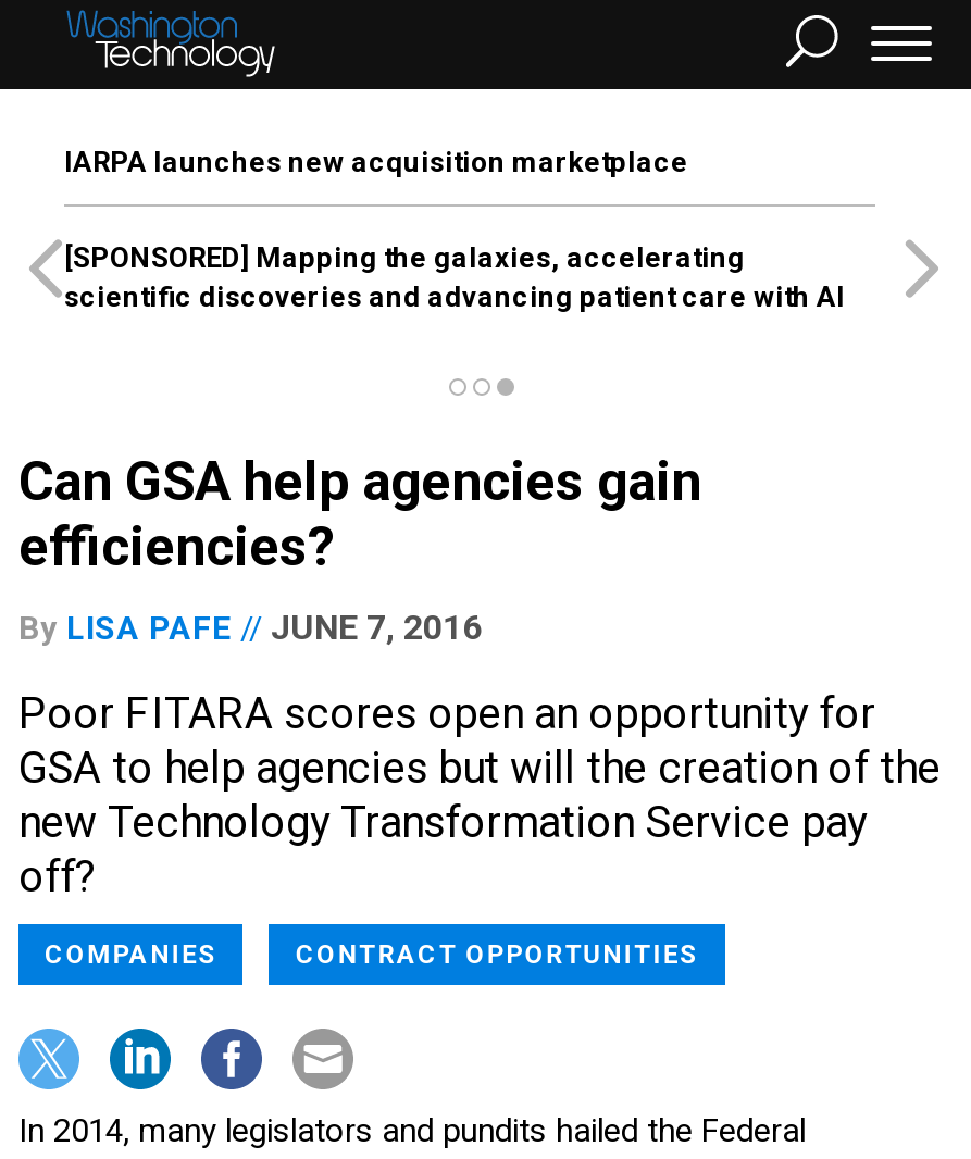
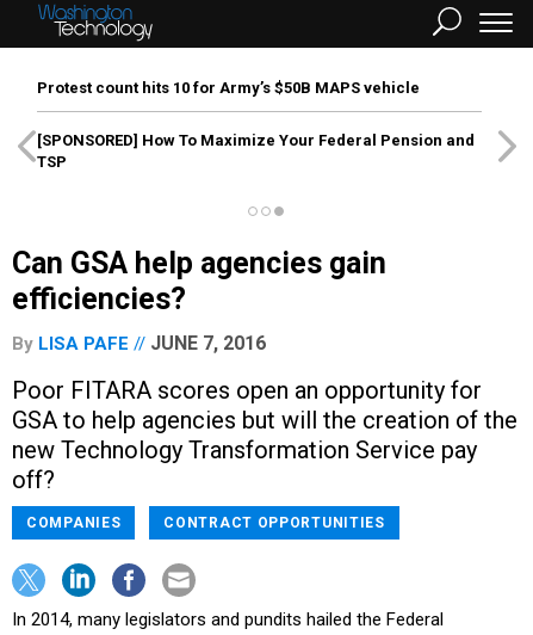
[64,146,688,178] IARPA launches new acquisition marketplace -> [37,79,420,97] Protest count hits 10 for Army’s $50B MAPS vehicle
[64,241,845,313] [SPONSORED] Mapping the galaxies, accelerating | scientific discoveries and advancing patient care with AI -> [37,131,475,171] [SPONSORED] How To Maximize Your Federal Pension and | TSP

